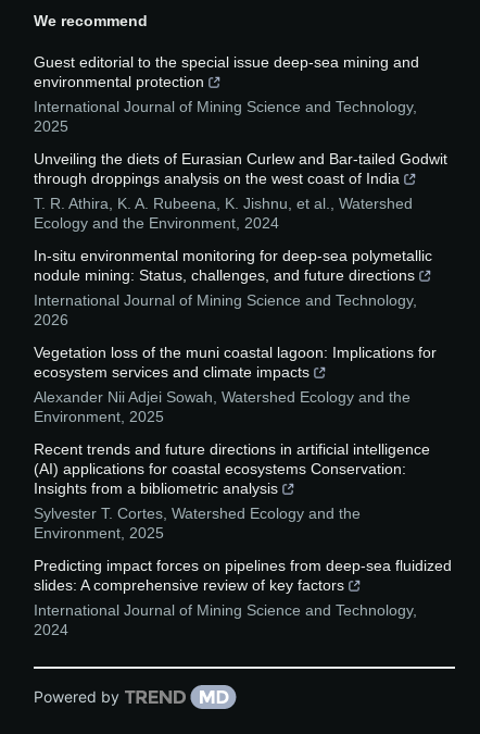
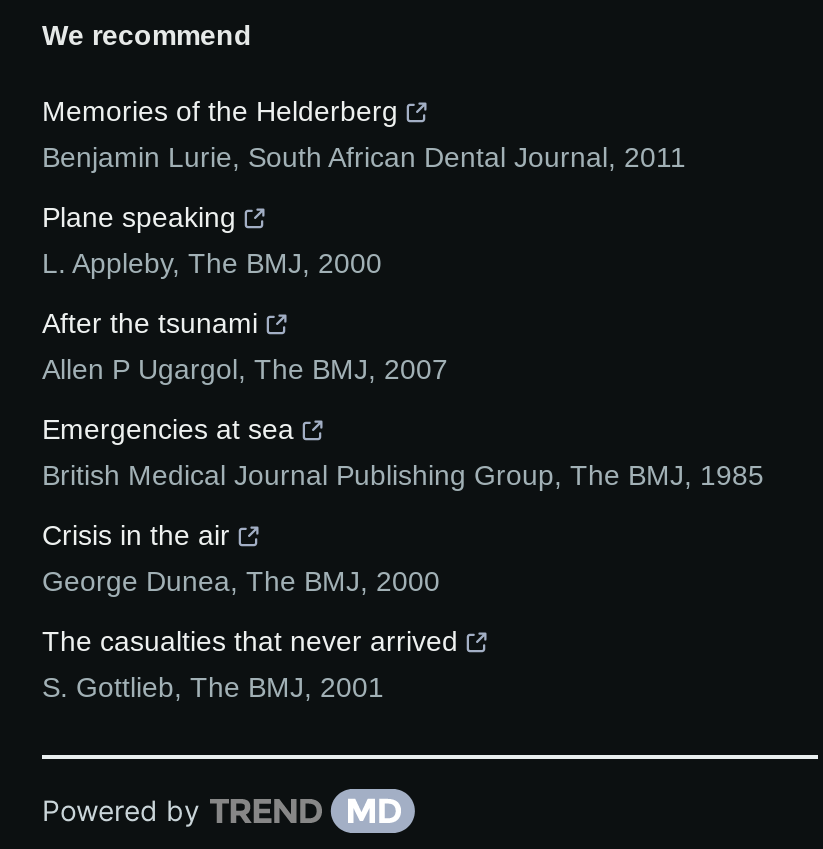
[34,53,419,135] Guest editorial to the special issue deep-sea mining and | environmental protection | International Journal of Mining Science and Technology, | 2025 -> [42,95,686,173] Memories of the Helderberg | Benjamin Lurie, South African Dental Journal, 2011
[34,150,447,232] Unveiling the diets of Eurasian Curlew and Bar-tailed Godwit | through droppings analysis on the west coast of India | T. R. Athira, K. A. Rubeena, K. Jishnu, et al., Watershed | Ecology and the Environment, 2024 -> [42,201,382,279] Plane speaking | L. Appleby, The BMJ, 2000
[34,247,432,328] In-situ environmental monitoring for deep-sea polymetallic | nodule mining: Status, challenges, and future directions | International Journal of Mining Science and Technology, | 2026 -> [42,307,448,385] After the tsunami | Allen P Ugargol, The BMJ, 2007
[34,344,437,425] Vegetation loss of the muni coastal lagoon: Implications for | ecosystem services and climate impacts | Alexander Nii Adjei Sowah, Watershed Ecology and the | Environment, 2025 -> [42,413,764,491] Emergencies at sea | British Medical Journal Publishing Group, The BMJ, 1985
[34,440,430,542] Recent trends and future directions in artificial intelligence | (AI) applications for coastal ecosystems Conservation: | Insights from a bibliometric analysis | Sylvester T. Cortes, Watershed Ecology and the | Environment, 2025 -> [42,519,440,597] Crisis in the air | George Dunea, The BMJ, 2000
[34,557,452,638] Predicting impact forces on pipelines from deep-sea fluidized | slides: A comprehensive review of key factors | International Journal of Mining Science and Technology, | 2024 -> [42,625,458,703] The casualties that never arrived | S. Gottlieb, The BMJ, 2001

